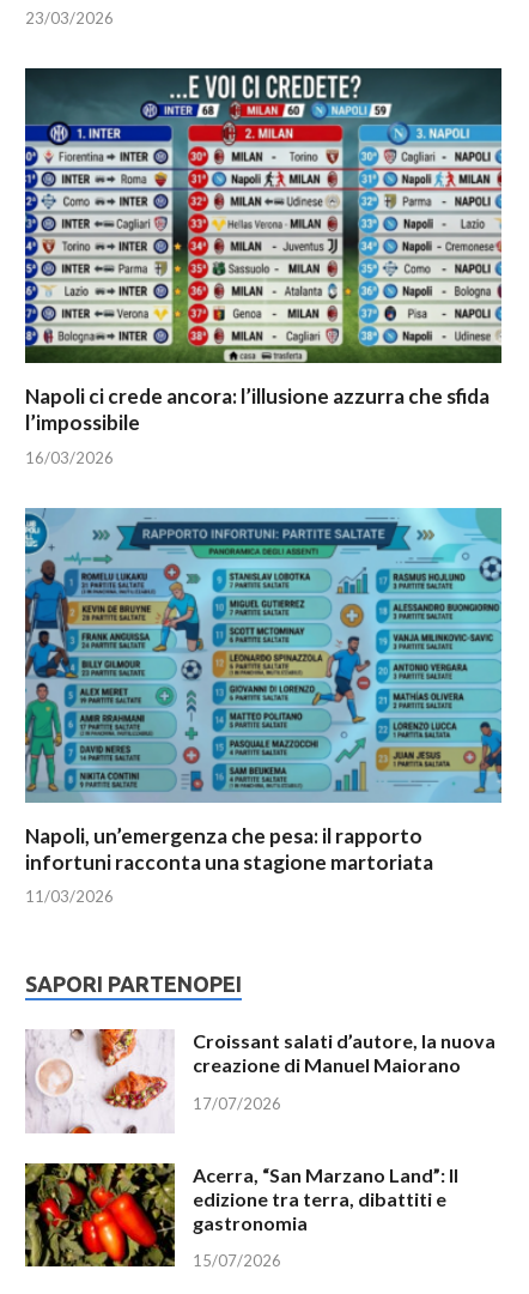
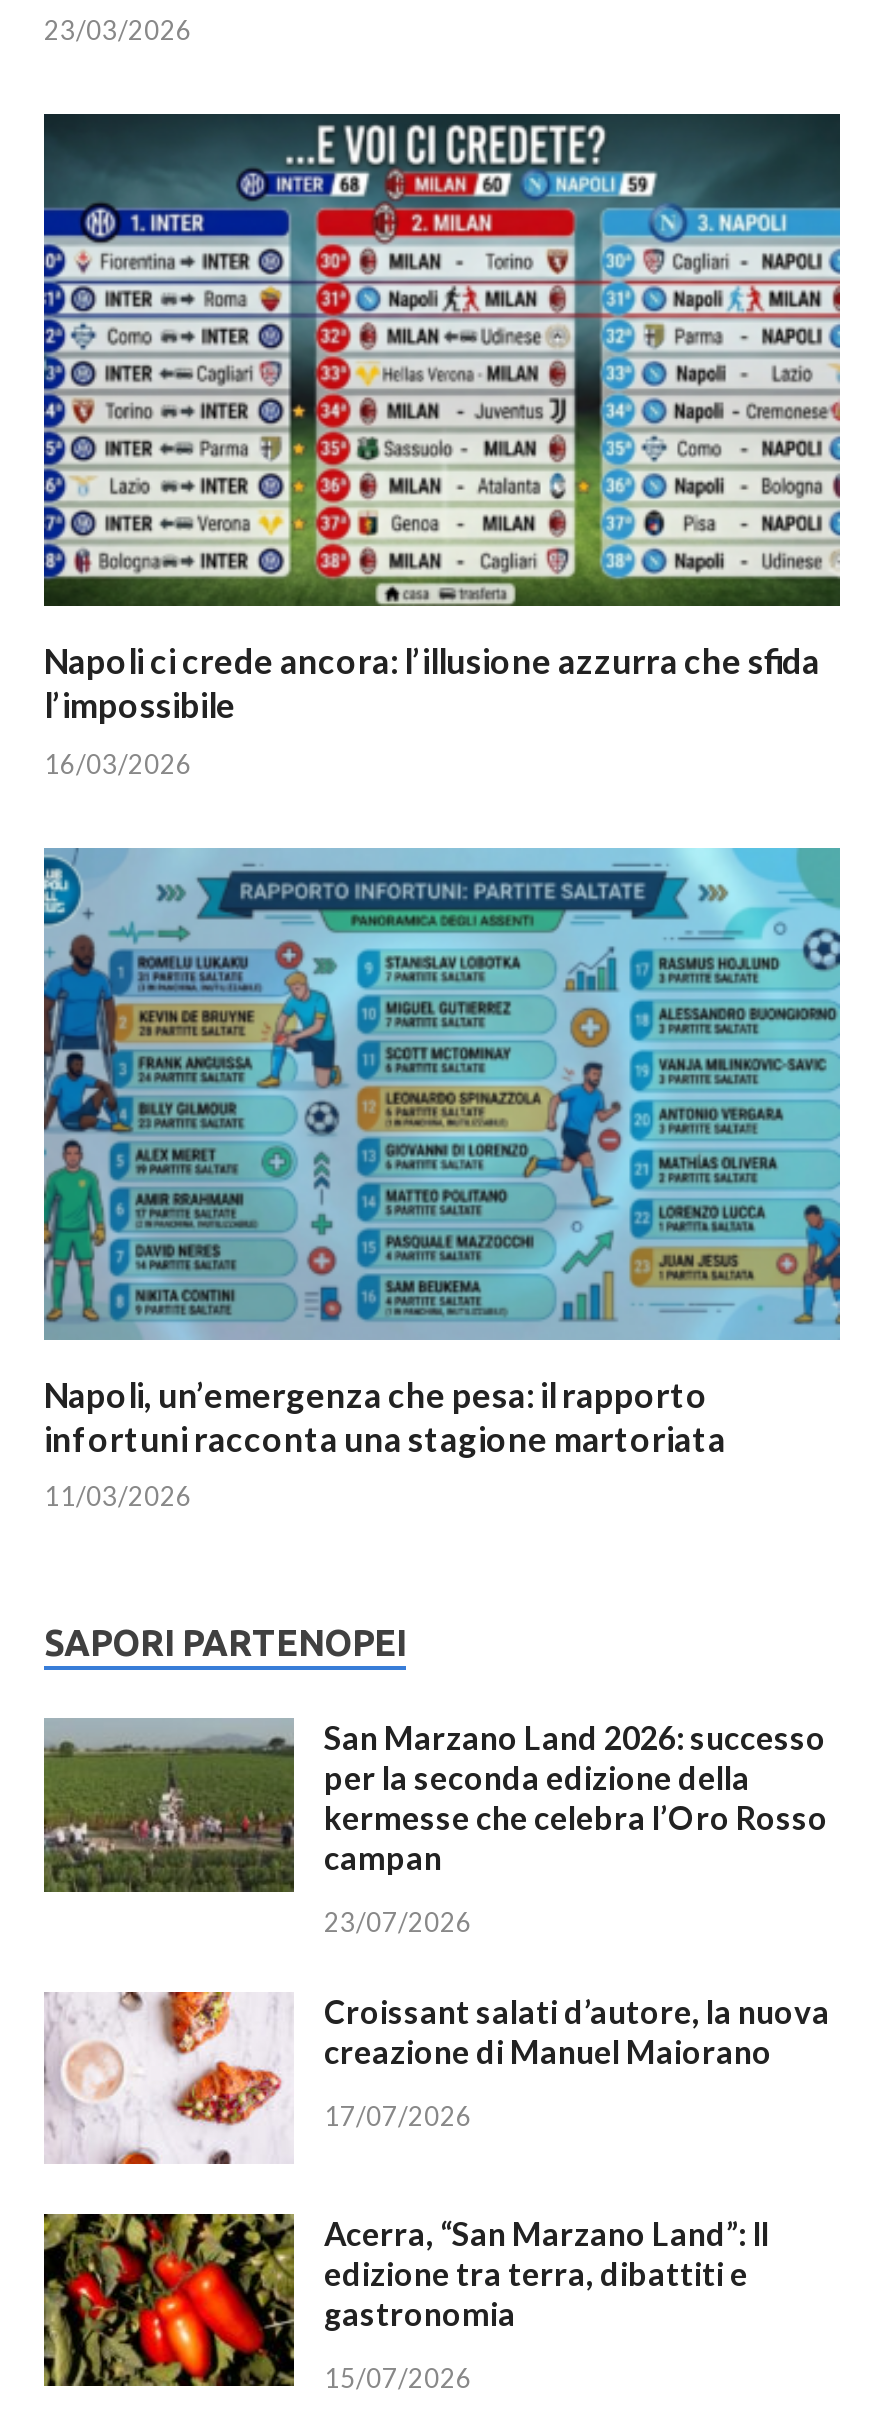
none -> [42,1718,828,1938] [image] | San Marzano Land 2026: successo | per la seconda edizione della | kermesse che celebra l’Oro Rosso | campan | 23/07/2026

